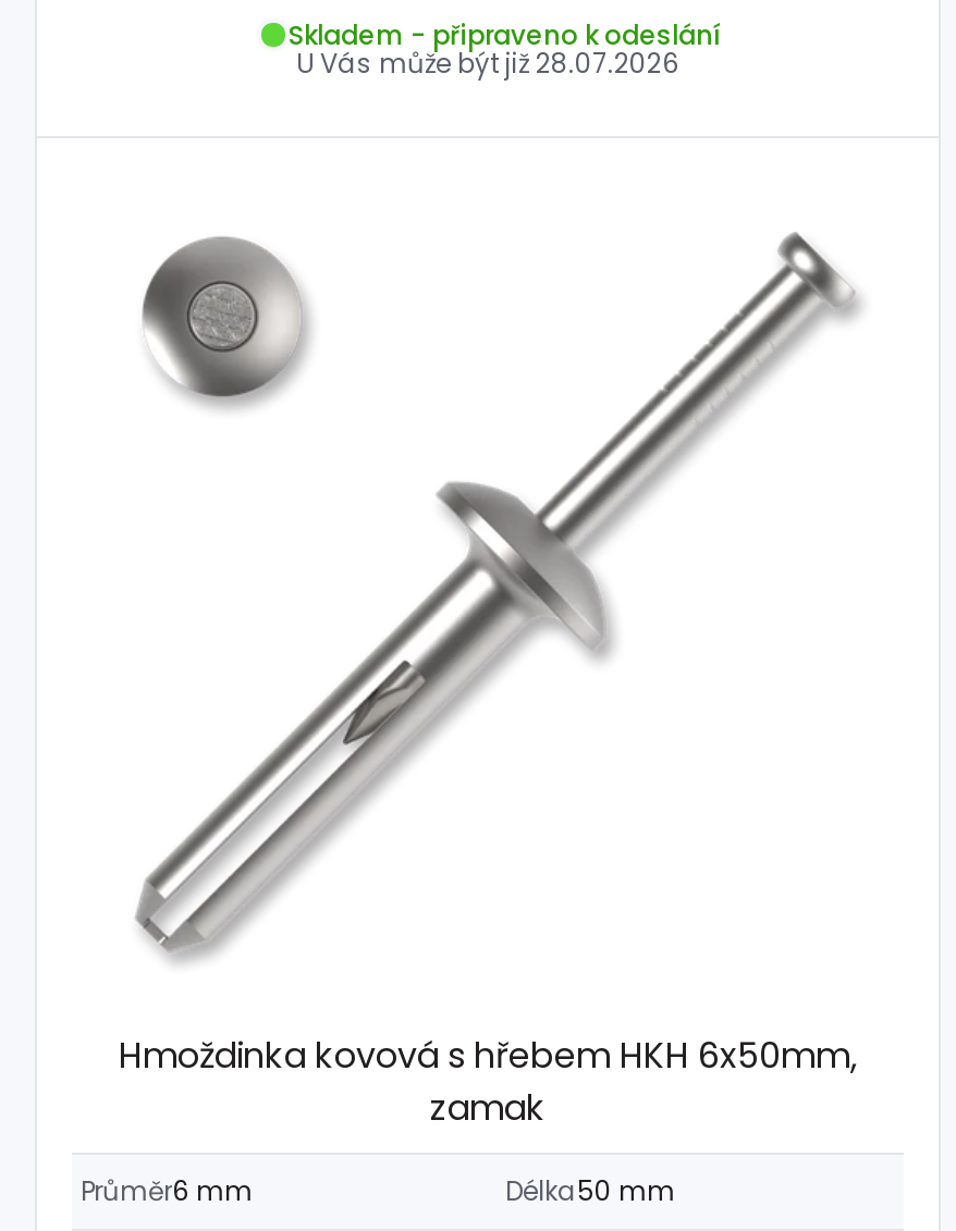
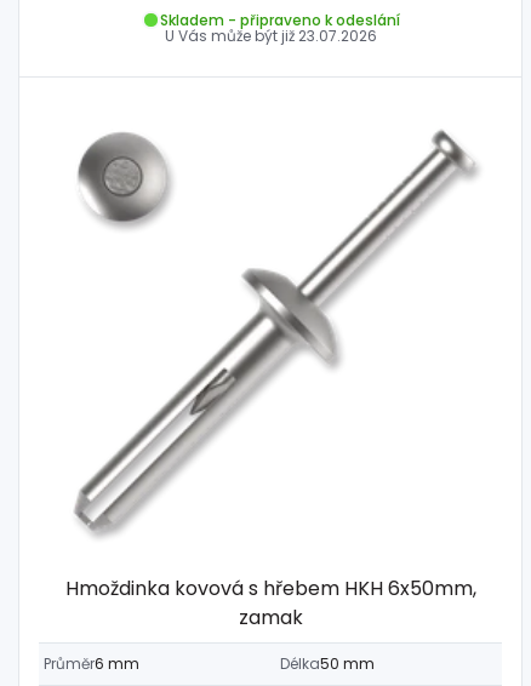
[296,45,679,82] U Vás může být již28.07.2026 -> [164,25,376,46] U Vás může být již23.07.2026

